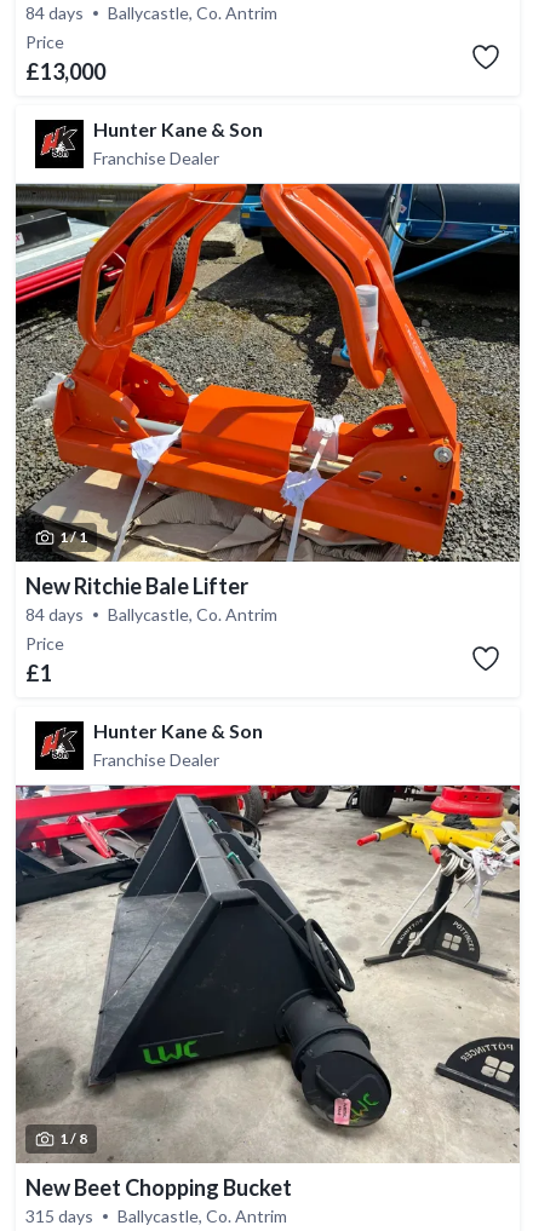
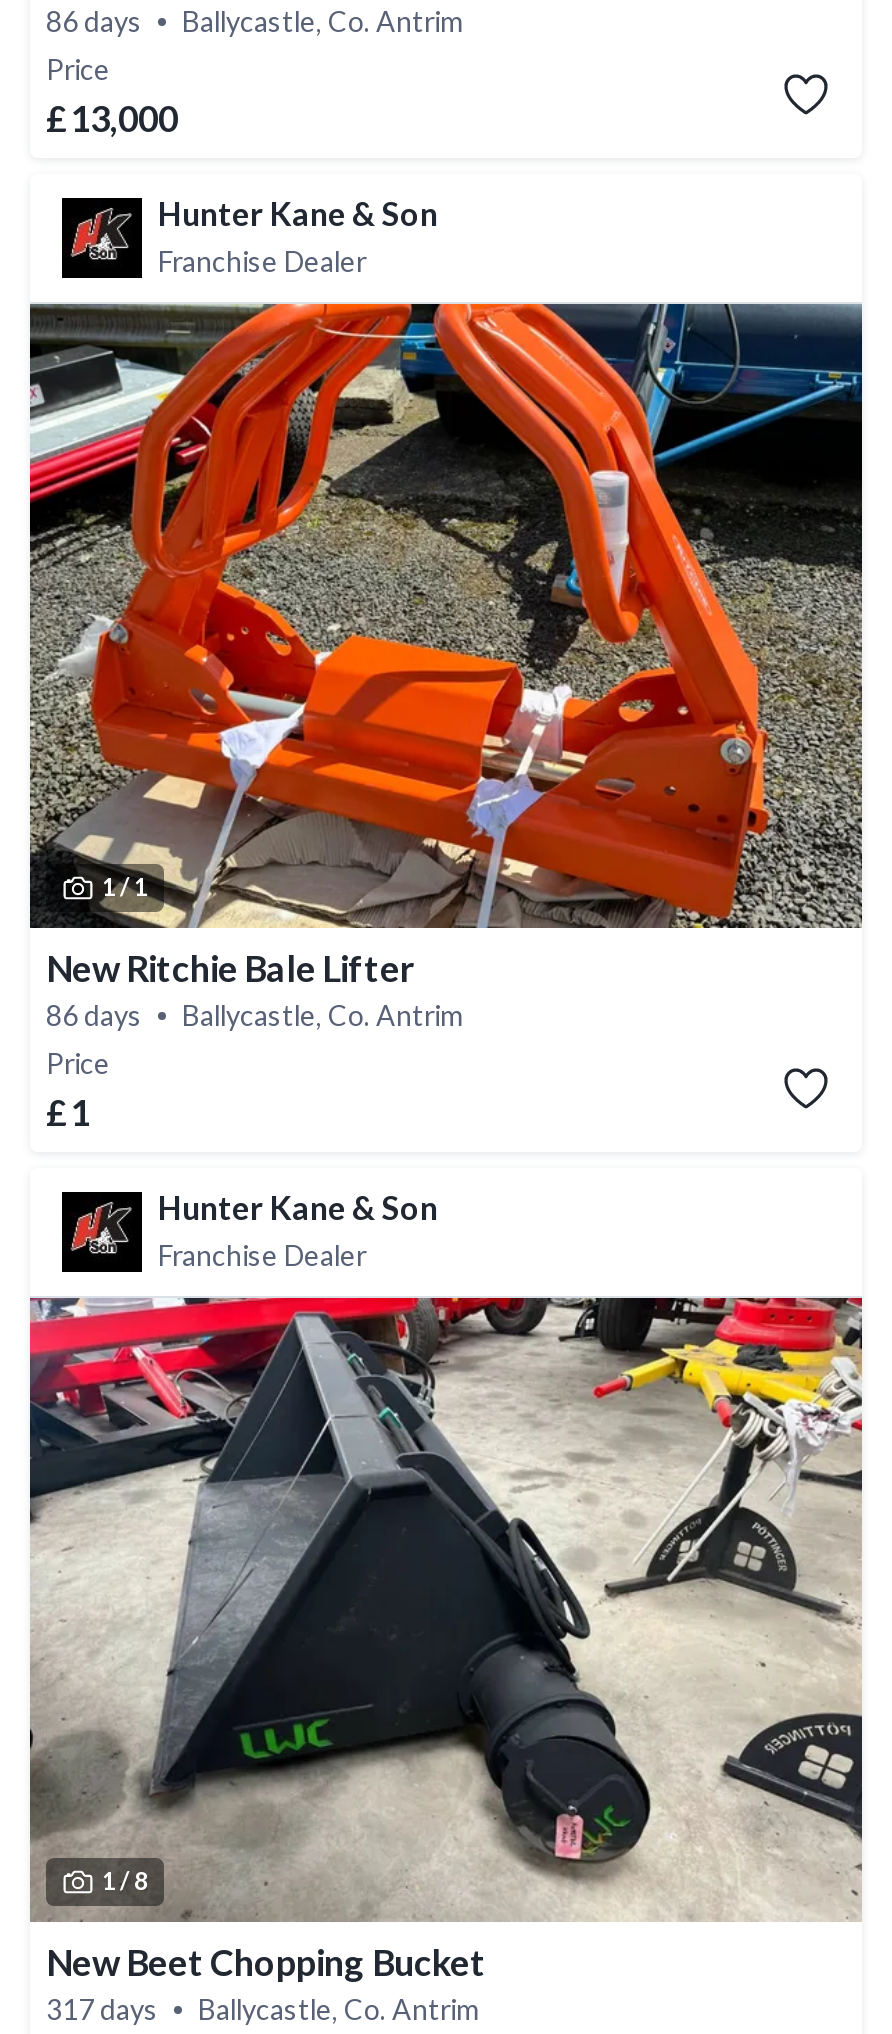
[25,2,277,23] 84 days Ballycastle, Co. Antrim -> [46,4,462,38] 86 days Ballycastle, Co. Antrim
[25,604,277,624] 84 days Ballycastle, Co. Antrim -> [46,998,462,1032] 86 days Ballycastle, Co. Antrim
[25,1205,287,1226] 315 days Ballycastle, Co. Antrim -> [46,1992,478,2026] 317 days Ballycastle, Co. Antrim

